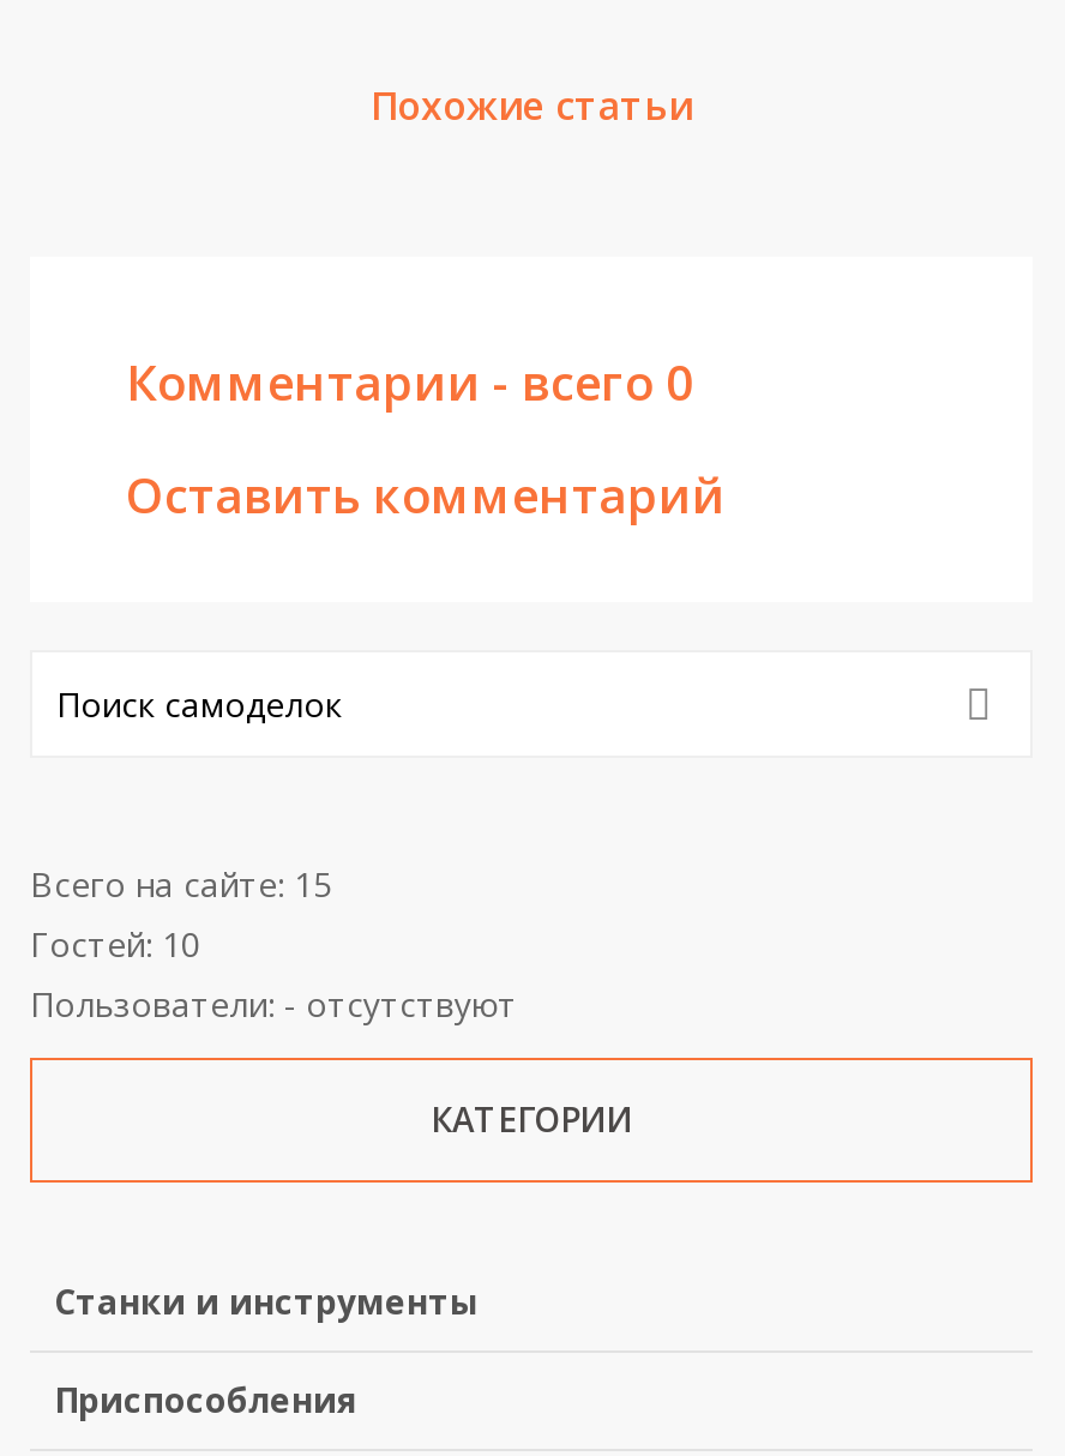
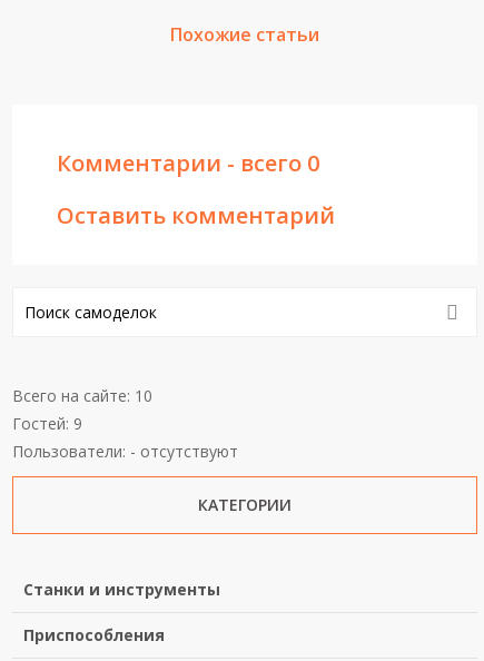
[30,861,332,907] Всего на сайте: 15 -> [12,385,152,406] Всего на сайте: 10
[30,921,200,967] Гостей: 10 -> [12,413,82,434] Гостей: 9

